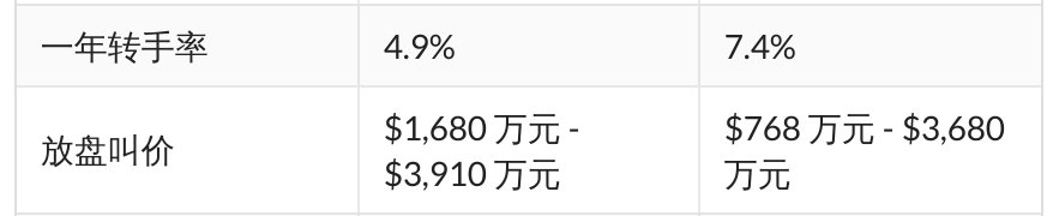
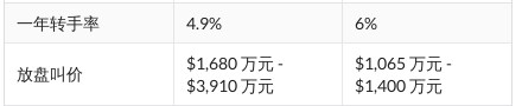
[724,25,796,66] 7.4% -> [355,12,377,32] 6%
[724,107,1005,193] $768 万元 - $3,680 | 万元 -> [355,52,452,95] $1,065 万元 - | $1,400 万元

